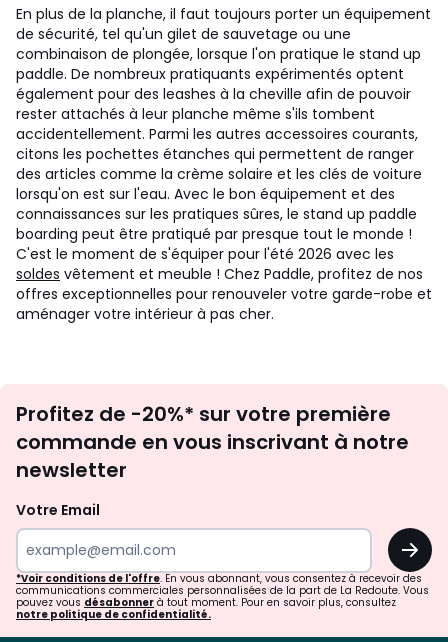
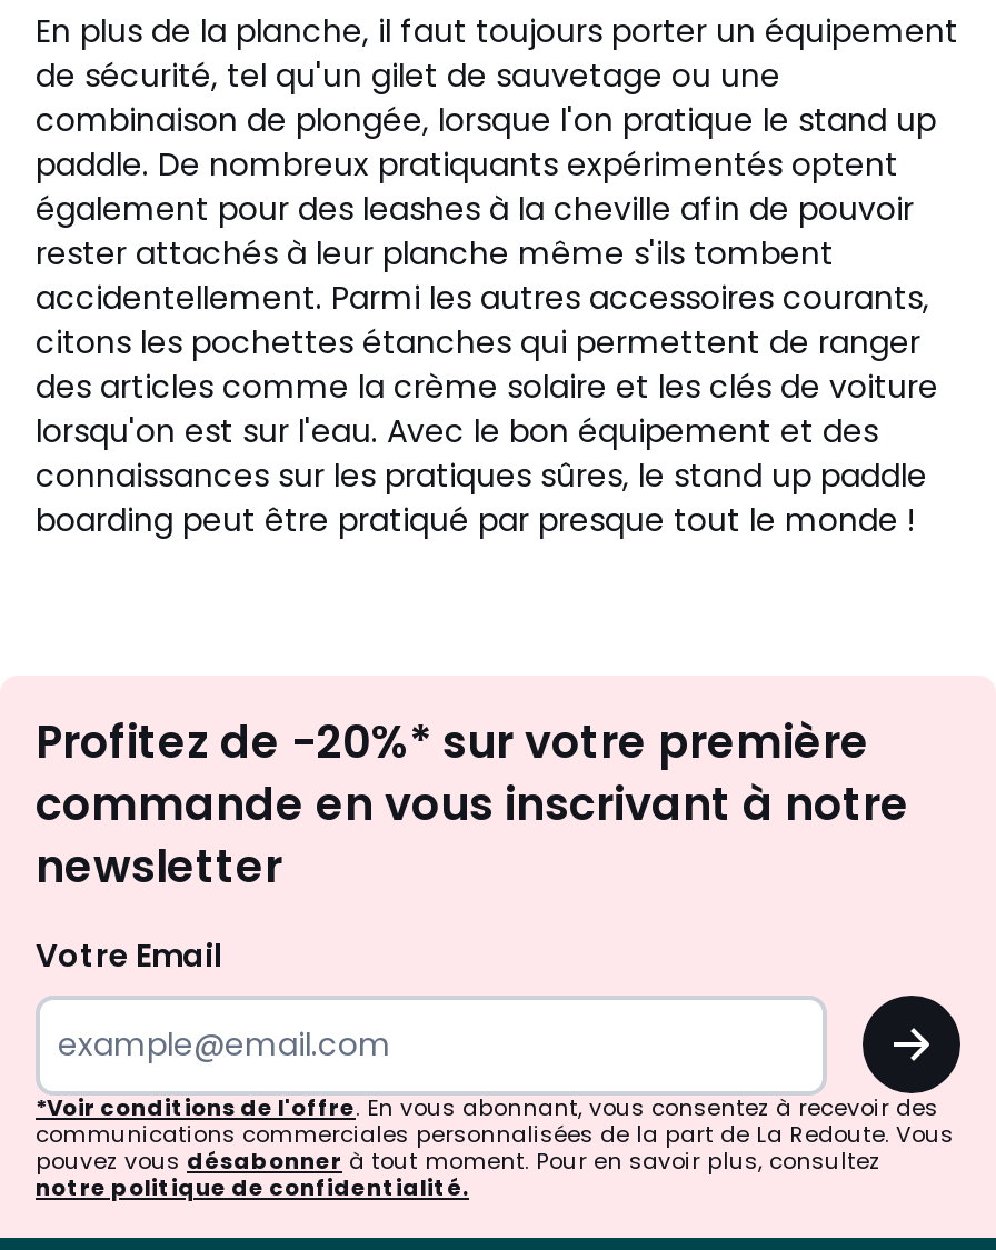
[16,244,432,324] C'est le moment de s'équiper pour l'été 2026 avec les | soldes vêtement et meuble ! Chez Paddle, profitez de nos | offres exceptionnelles pour renouveler votre garde-robe et | aménager votre intérieur à pas cher. -> none

